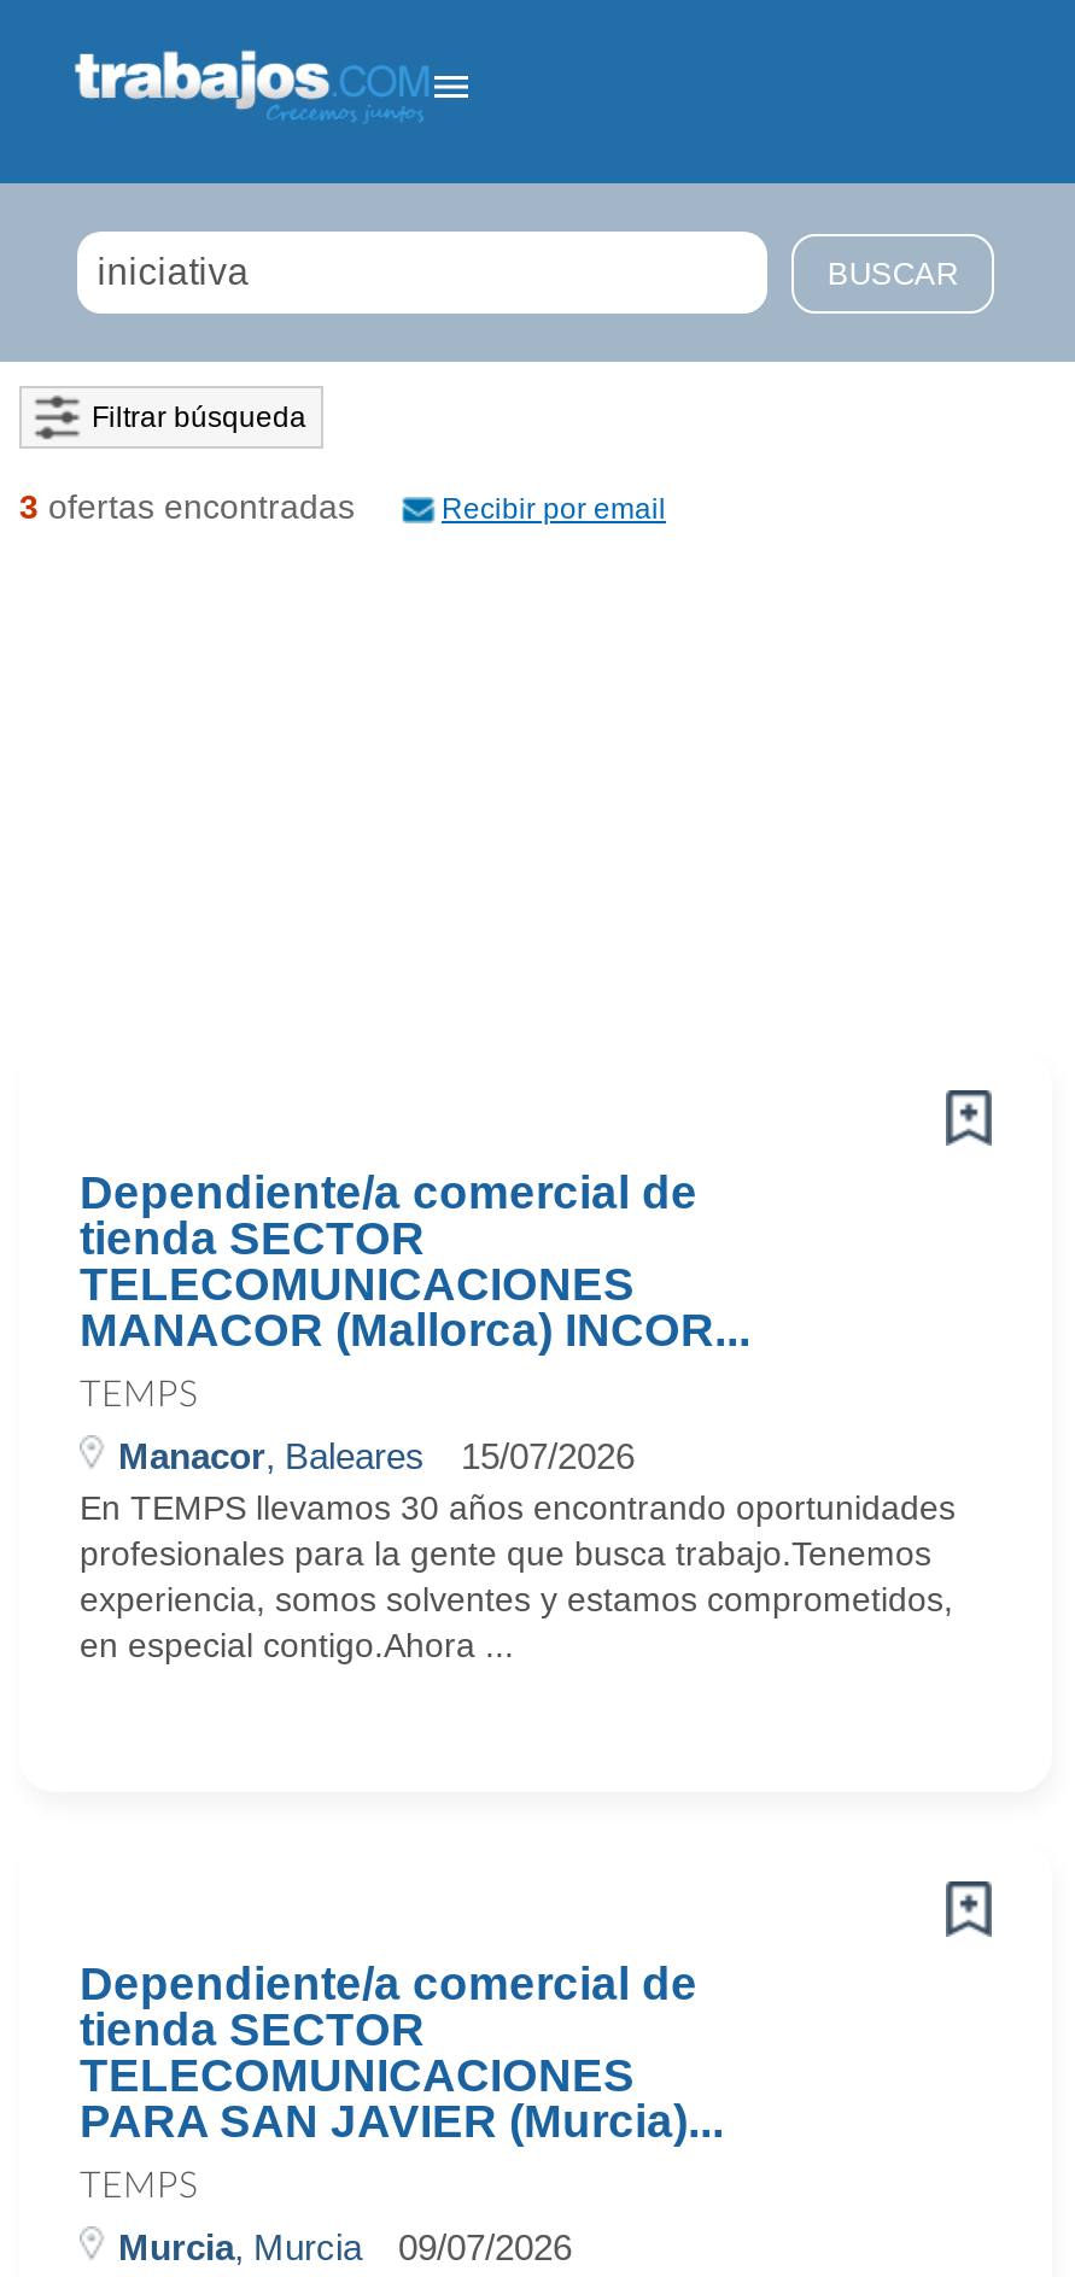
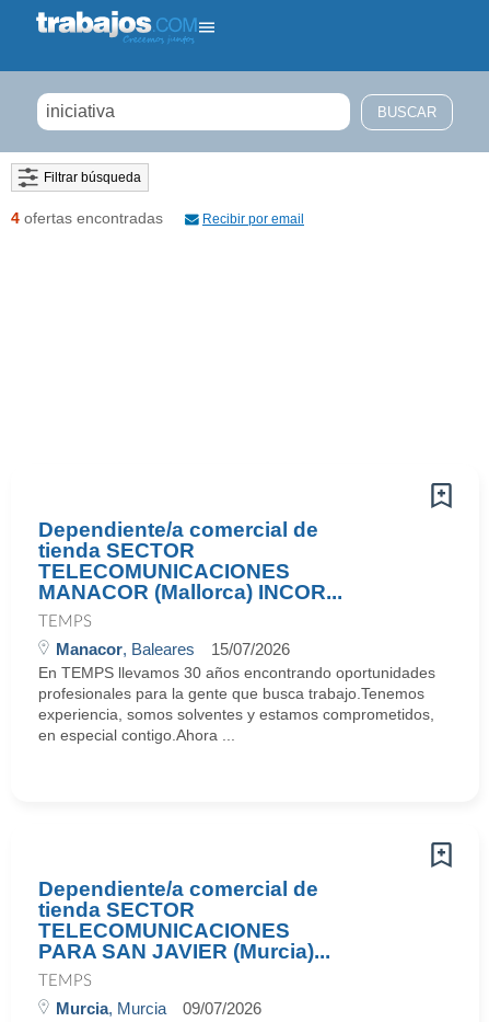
[19,487,364,526] 3 ofertas encontradas -> [11,209,167,227] 4 ofertas encontradas

